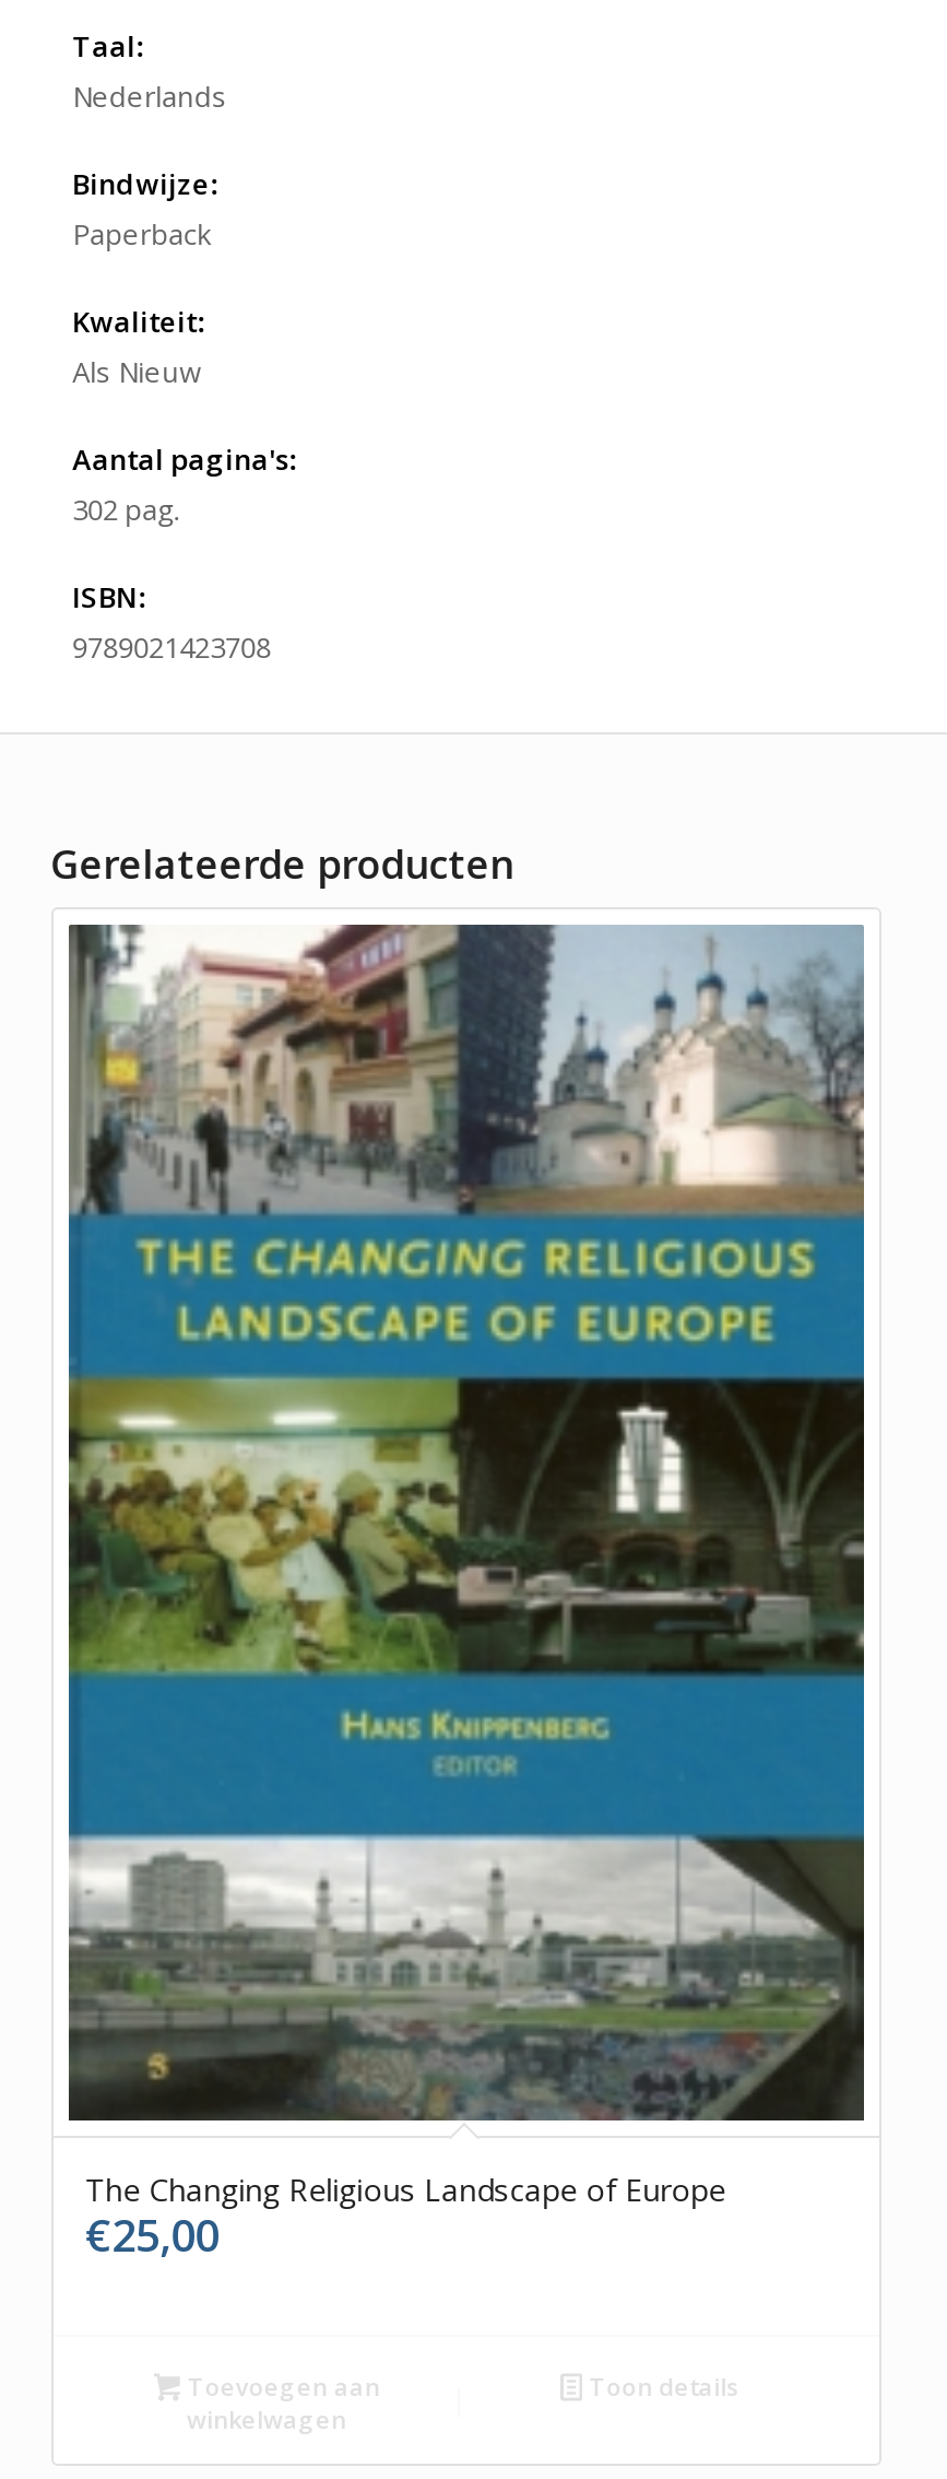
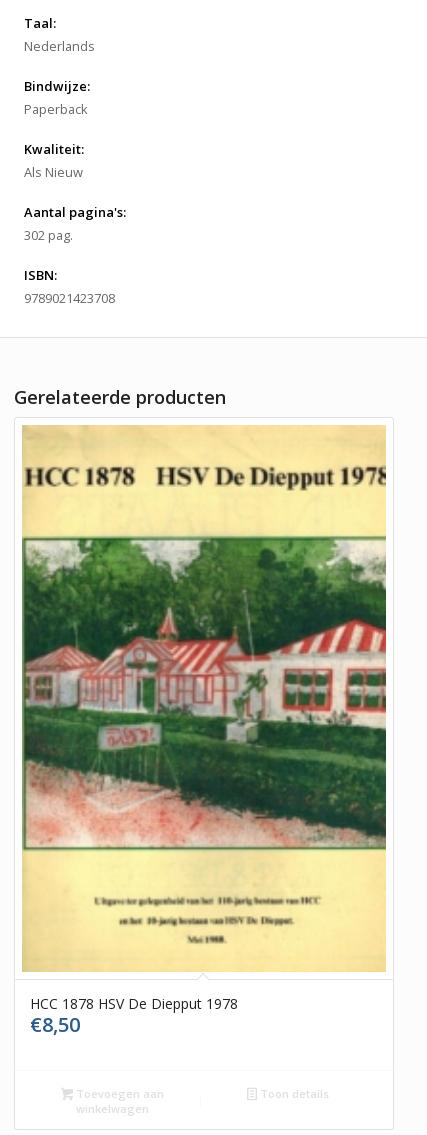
[67,923,866,2265] [image] | The Changing Religious Landscape of Europe | €25,00 -> [21,425,387,1038] [image] | HCC 1878 HSV De Diepput 1978 | €8,50

